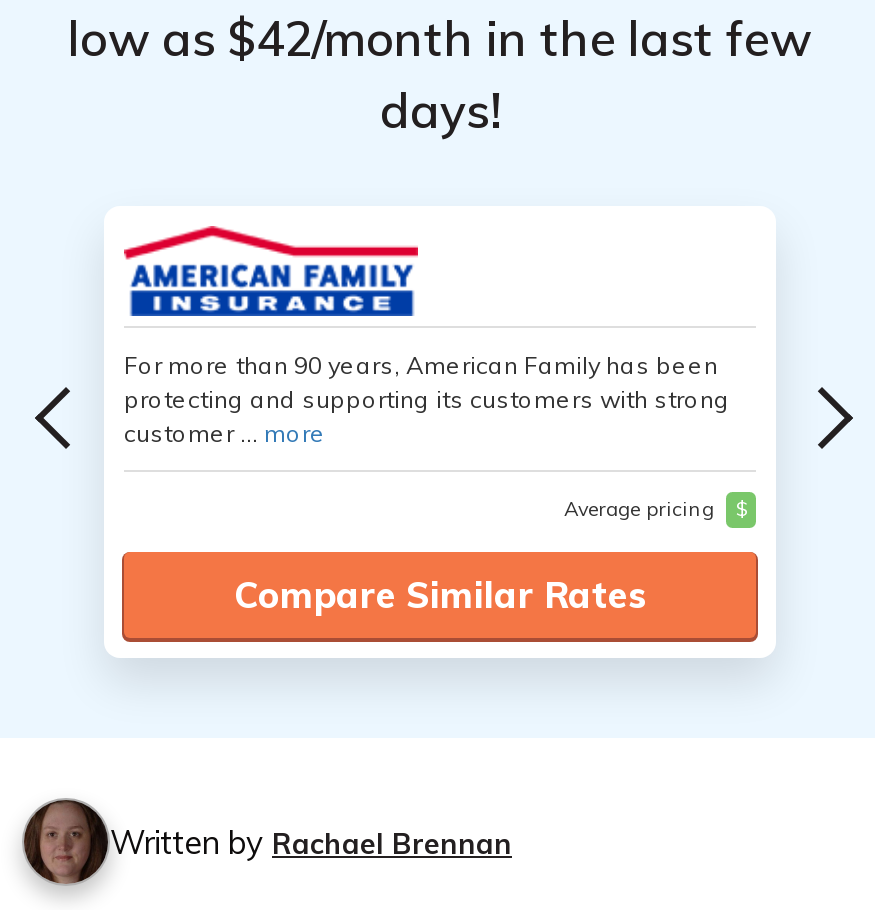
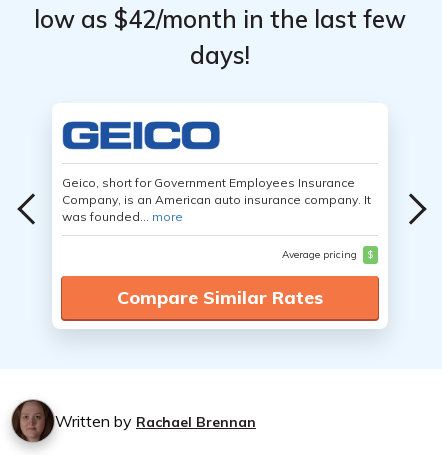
[122,224,730,448] [image] | For more than 90 years, American Family has been | protecting and supporting its customers with strong | customer ... more -> [62,113,371,224] [image] | Geico, short for Government Employees Insurance | Company, is an American auto insurance company. It | was founded... more

